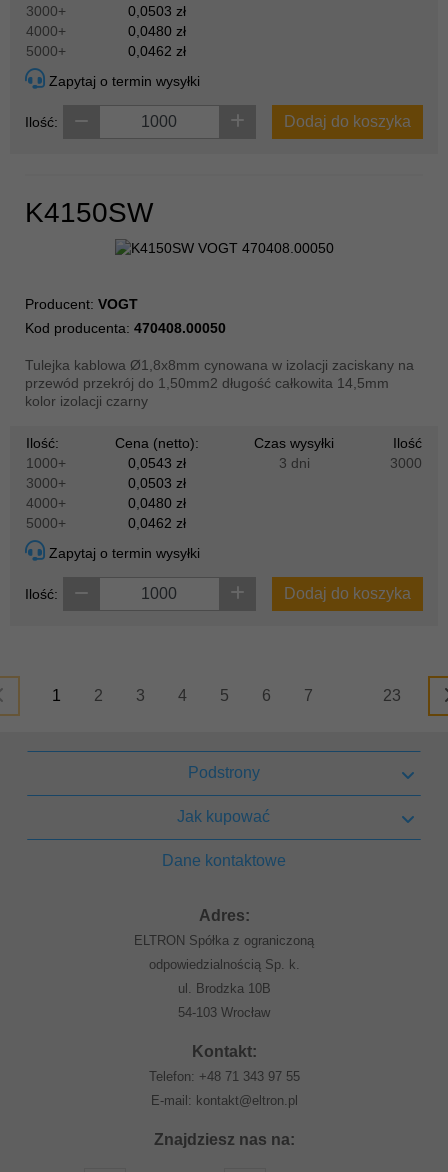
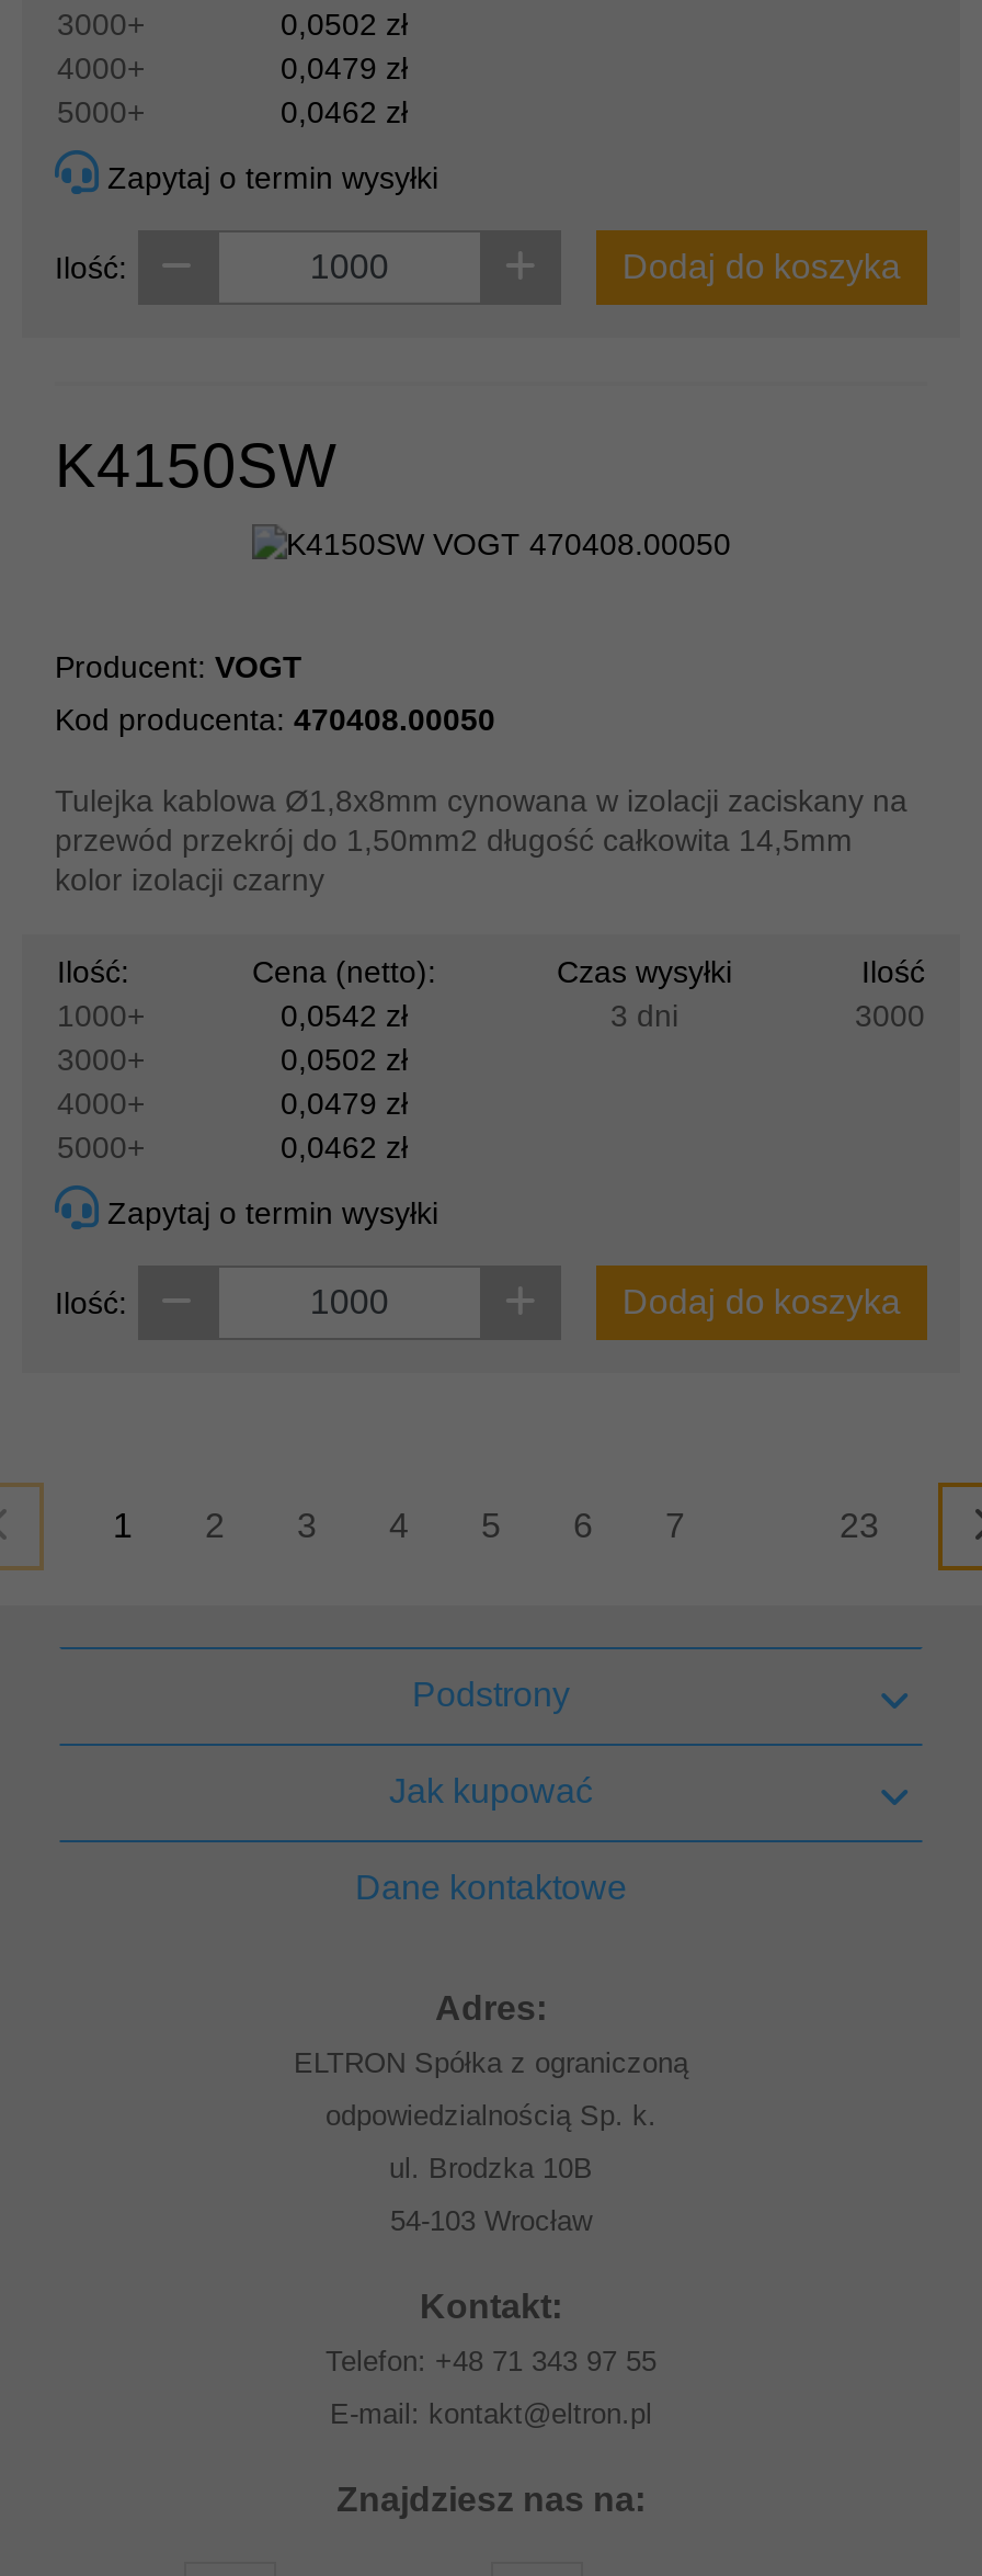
[128,3,186,19] 0,0503 zł -> [281,6,408,41] 0,0502 zł
[128,23,186,39] 0,0480 zł -> [281,50,408,85] 0,0479 zł
[128,455,186,471] 0,0543 zł -> [281,998,408,1033] 0,0542 zł
[128,475,186,491] 0,0503 zł -> [281,1042,408,1077] 0,0502 zł
[128,495,186,511] 0,0480 zł -> [281,1086,408,1121] 0,0479 zł

